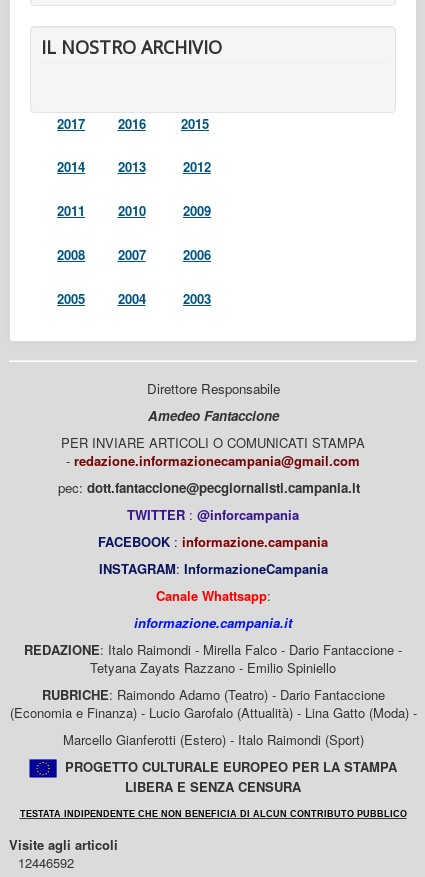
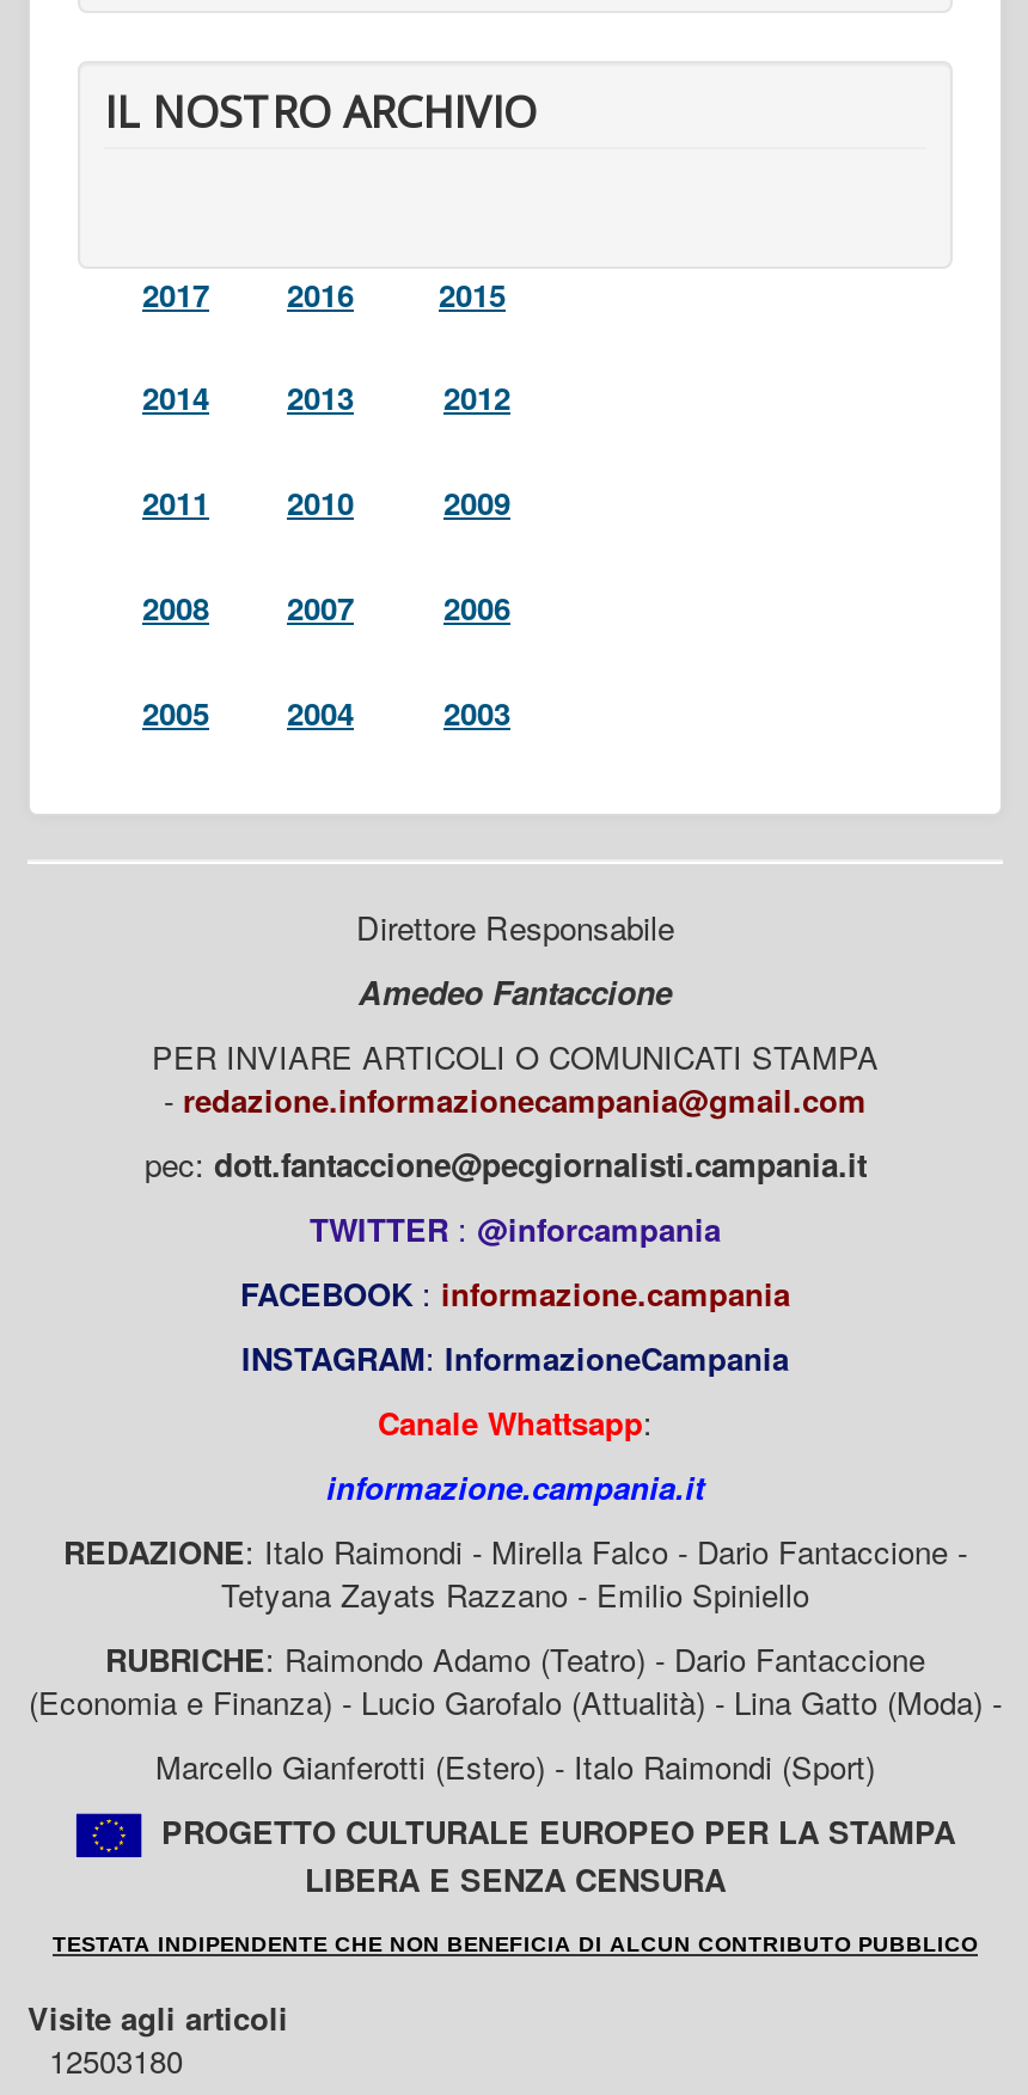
[18,853,74,872] 12446592 -> [49,2037,183,2083] 12503180

